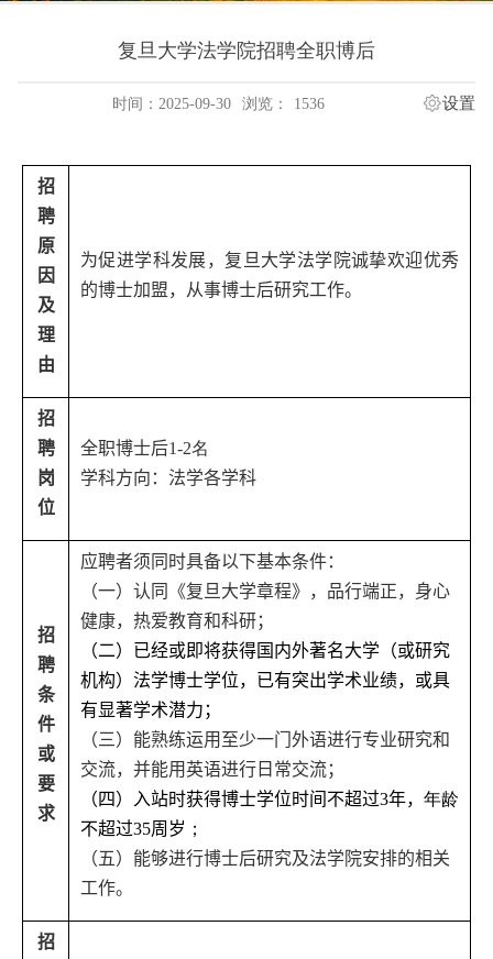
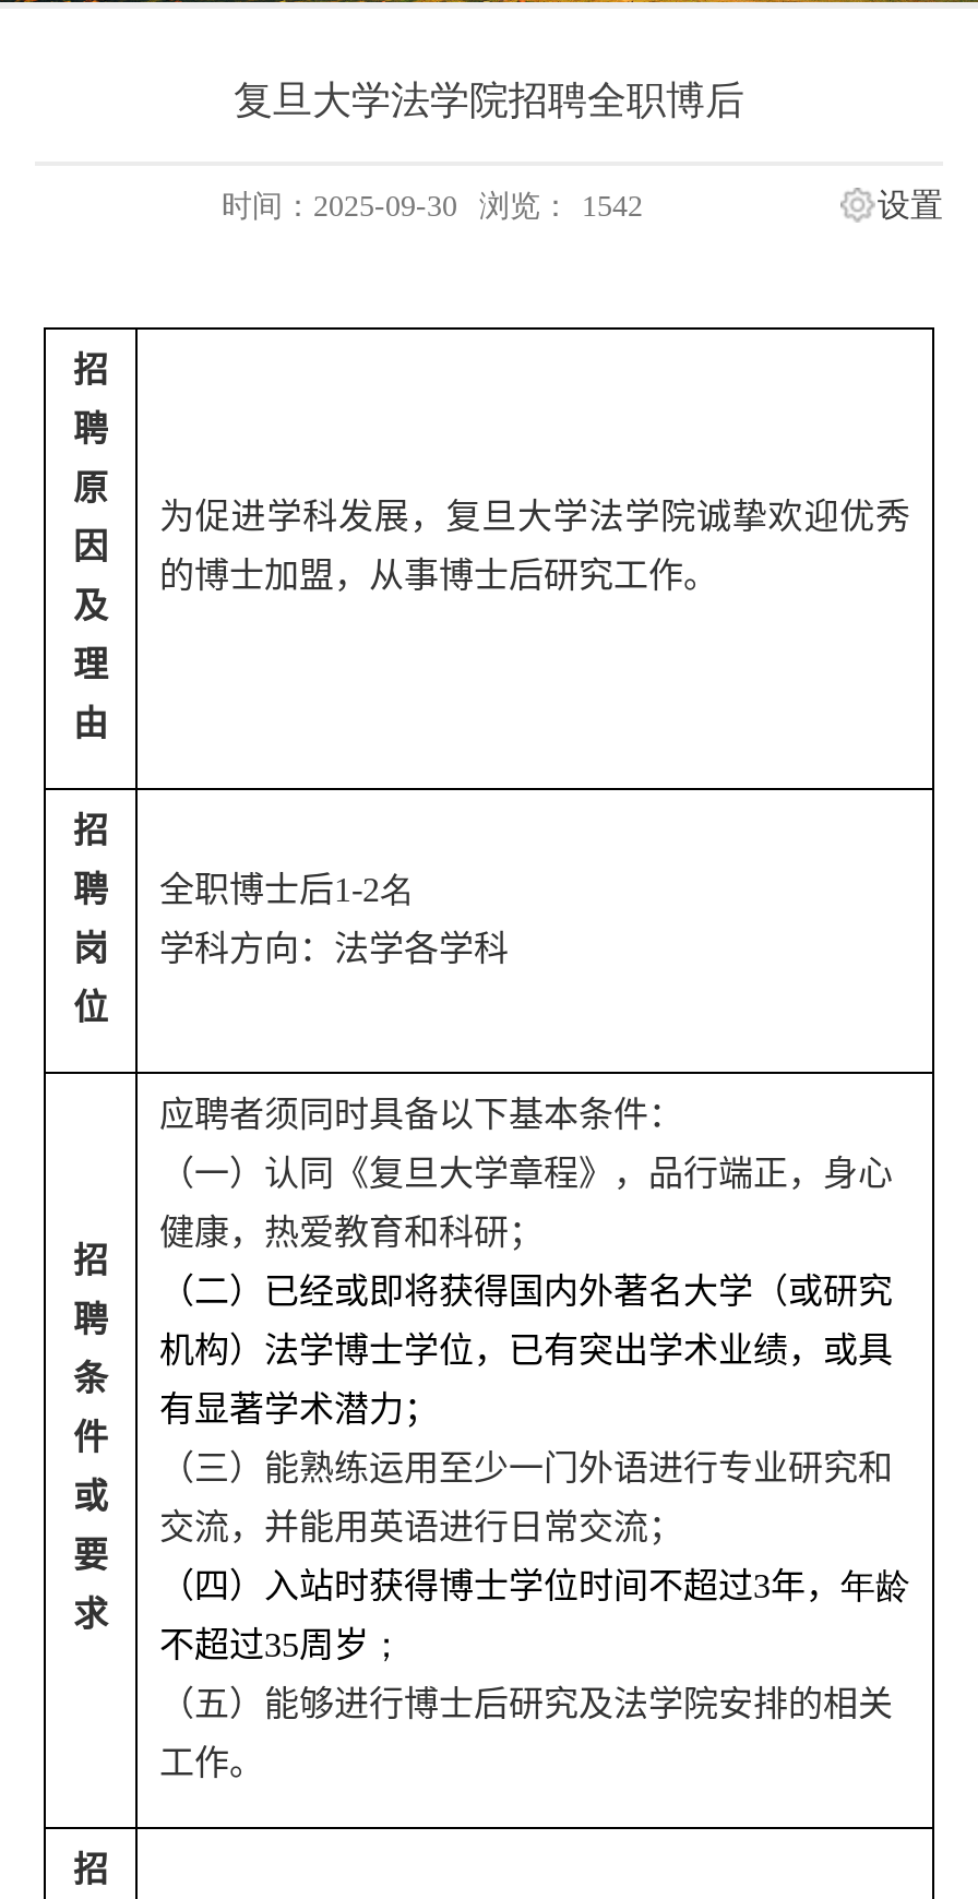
[112,96,324,113] 时间：2025-09-30 浏览： 1536 -> [222,191,643,224] 时间：2025-09-30 浏览： 1542

